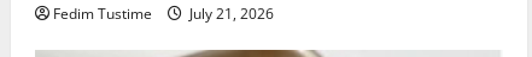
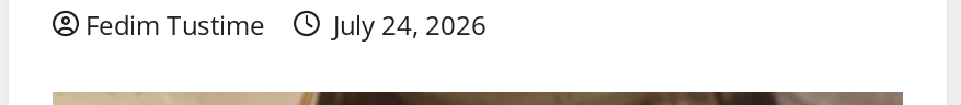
[53,4,274,24] Fedim Tustime July 21, 2026 -> [85,7,487,44] Fedim Tustime July 24, 2026

